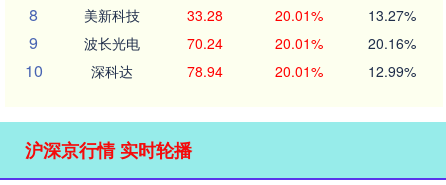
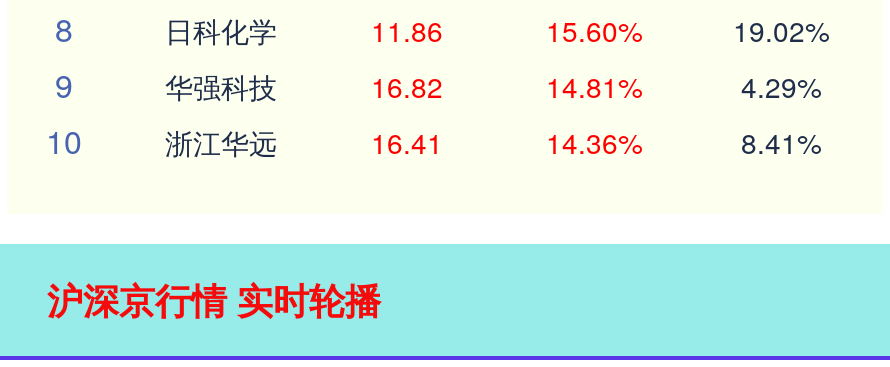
[84,5,416,25] 美新科技 | 33.28 | 20.01% | 13.27% -> [165,10,829,50] 日科化学 | 11.86 | 15.60% | 19.02%
[84,33,416,53] 波长光电 | 70.24 | 20.01% | 20.16% -> [165,66,821,106] 华强科技 | 16.82 | 14.81% | 4.29%
[91,61,416,81] 深科达 | 78.94 | 20.01% | 12.99% -> [165,122,821,162] 浙江华远 | 16.41 | 14.36% | 8.41%

